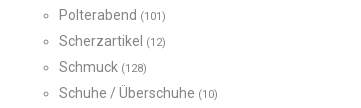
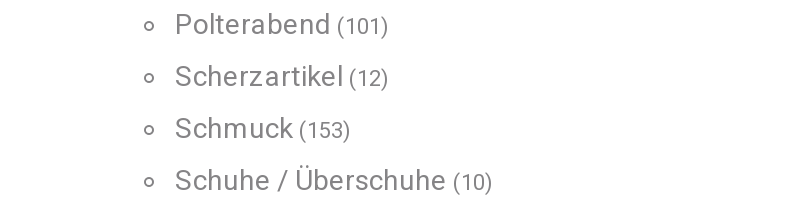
[59,59,147,75] Schmuck (128) -> [175,113,351,145] Schmuck (153)

